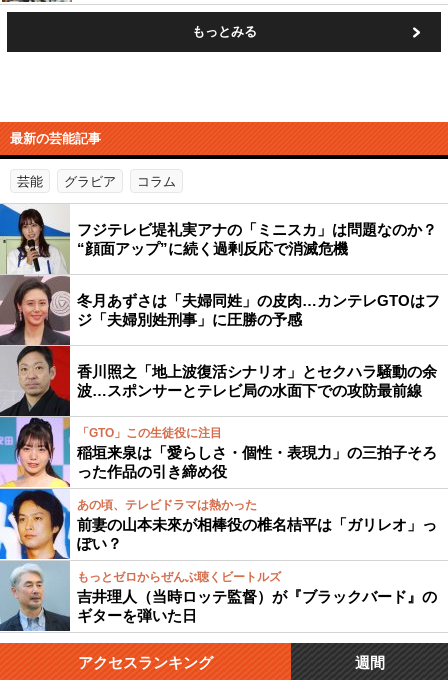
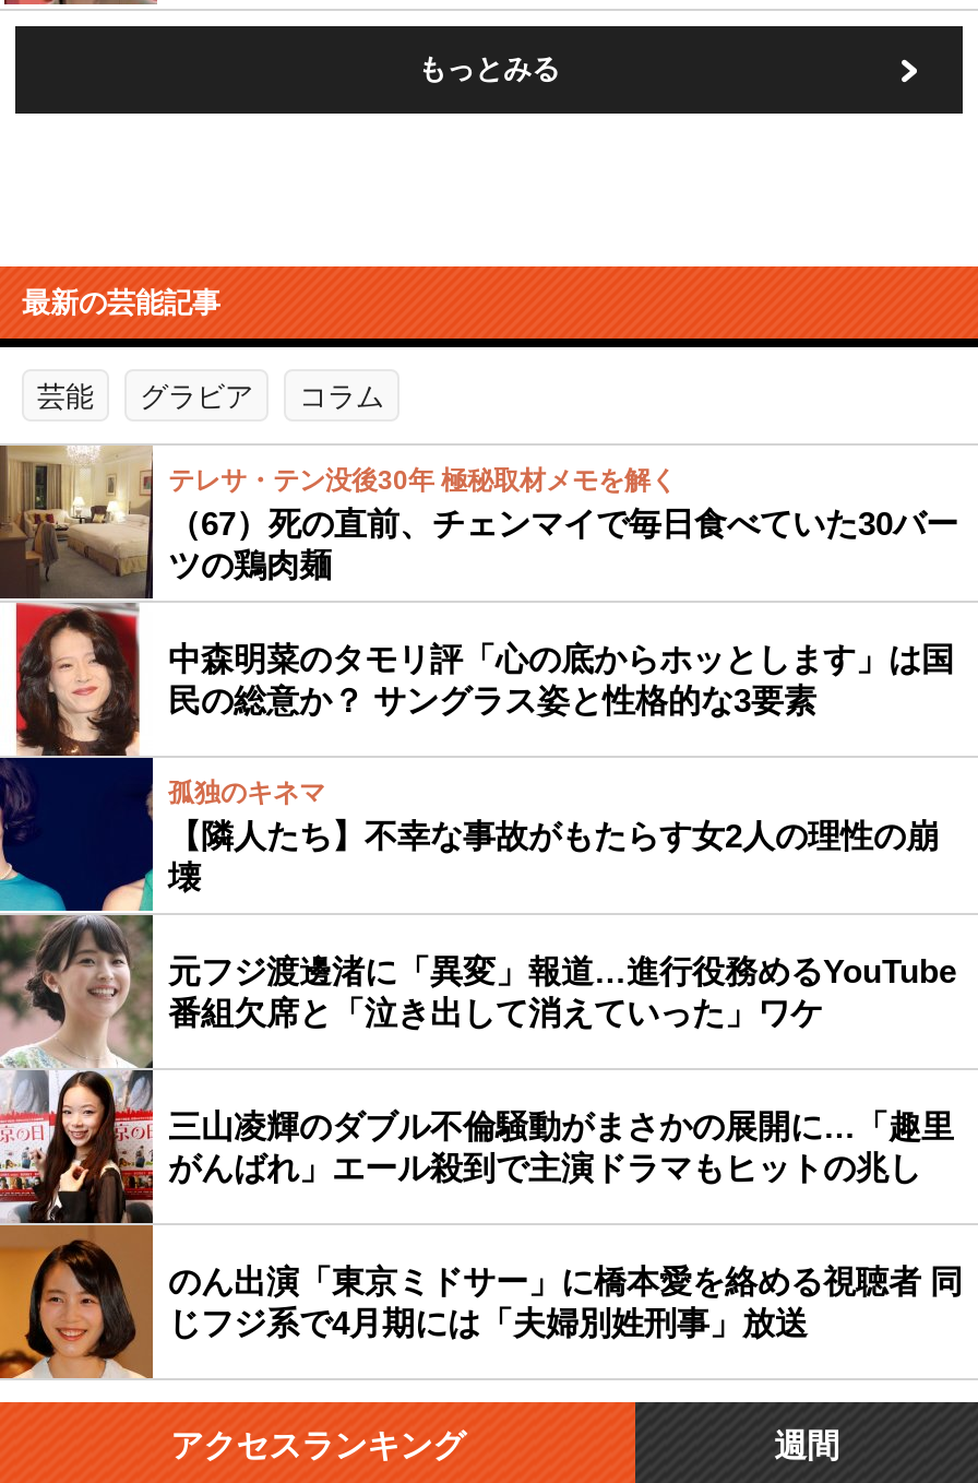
[3,203,437,632] [image] | フジテレビ堤礼実アナの「ミニスカ」は問題なのか？ | “顔面アップ”に続く過剰反応で消滅危機 -> [7,443,958,1380] [image] | テレサ・テン没後30年 極秘取材メモを解く | （67）死の直前、チェンマイで毎日食べていた30バー | ツの鶏肉麺
[77,292,440,328] 冬月あずさは「夫婦同姓」の皮肉…カンテレGTOはフ | ジ「夫婦別姓刑事」に圧勝の予感 -> [168,640,954,719] 中森明菜のタモリ評「心の底からホッとします」は国 | 民の総意か？ サングラス姿と性格的な3要素
[77,363,437,399] 香川照之「地上波復活シナリオ」とセクハラ騒動の余 | 波…スポンサーとテレビ局の水面下での攻防最前線 -> [168,778,939,895] 孤独のキネマ | 【隣人たち】不幸な事故がもたらす女2人の理性の崩 | 壊
[77,426,437,480] 「GTO」この生徒役に注目 | 稲垣来泉は「愛らしさ・個性・表現力」の三拍子そろ | った作品の引き締め役 -> [168,952,956,1031] 元フジ渡邊渚に「異変」報道…進行役務めるYouTube | 番組欠席と「泣き出して消えていった」ワケ
[77,498,437,552] あの頃、テレビドラマは熱かった | 前妻の山本未來が相棒役の椎名桔平は「ガリレオ」っ | ぽい？ -> [168,1107,954,1186] 三山凌輝のダブル不倫騒動がまさかの展開に…「趣里 | がんばれ」エール殺到で主演ドラマもヒットの兆し
[77,570,437,624] もっとゼロからぜんぶ聴くビートルズ | 吉井理人（当時ロッテ監督）が『ブラックバード』の | ギターを弾いた日 -> [168,1262,963,1341] のん出演「東京ミドサー」に橋本愛を絡める視聴者 同 | じフジ系で4月期には「夫婦別姓刑事」放送

